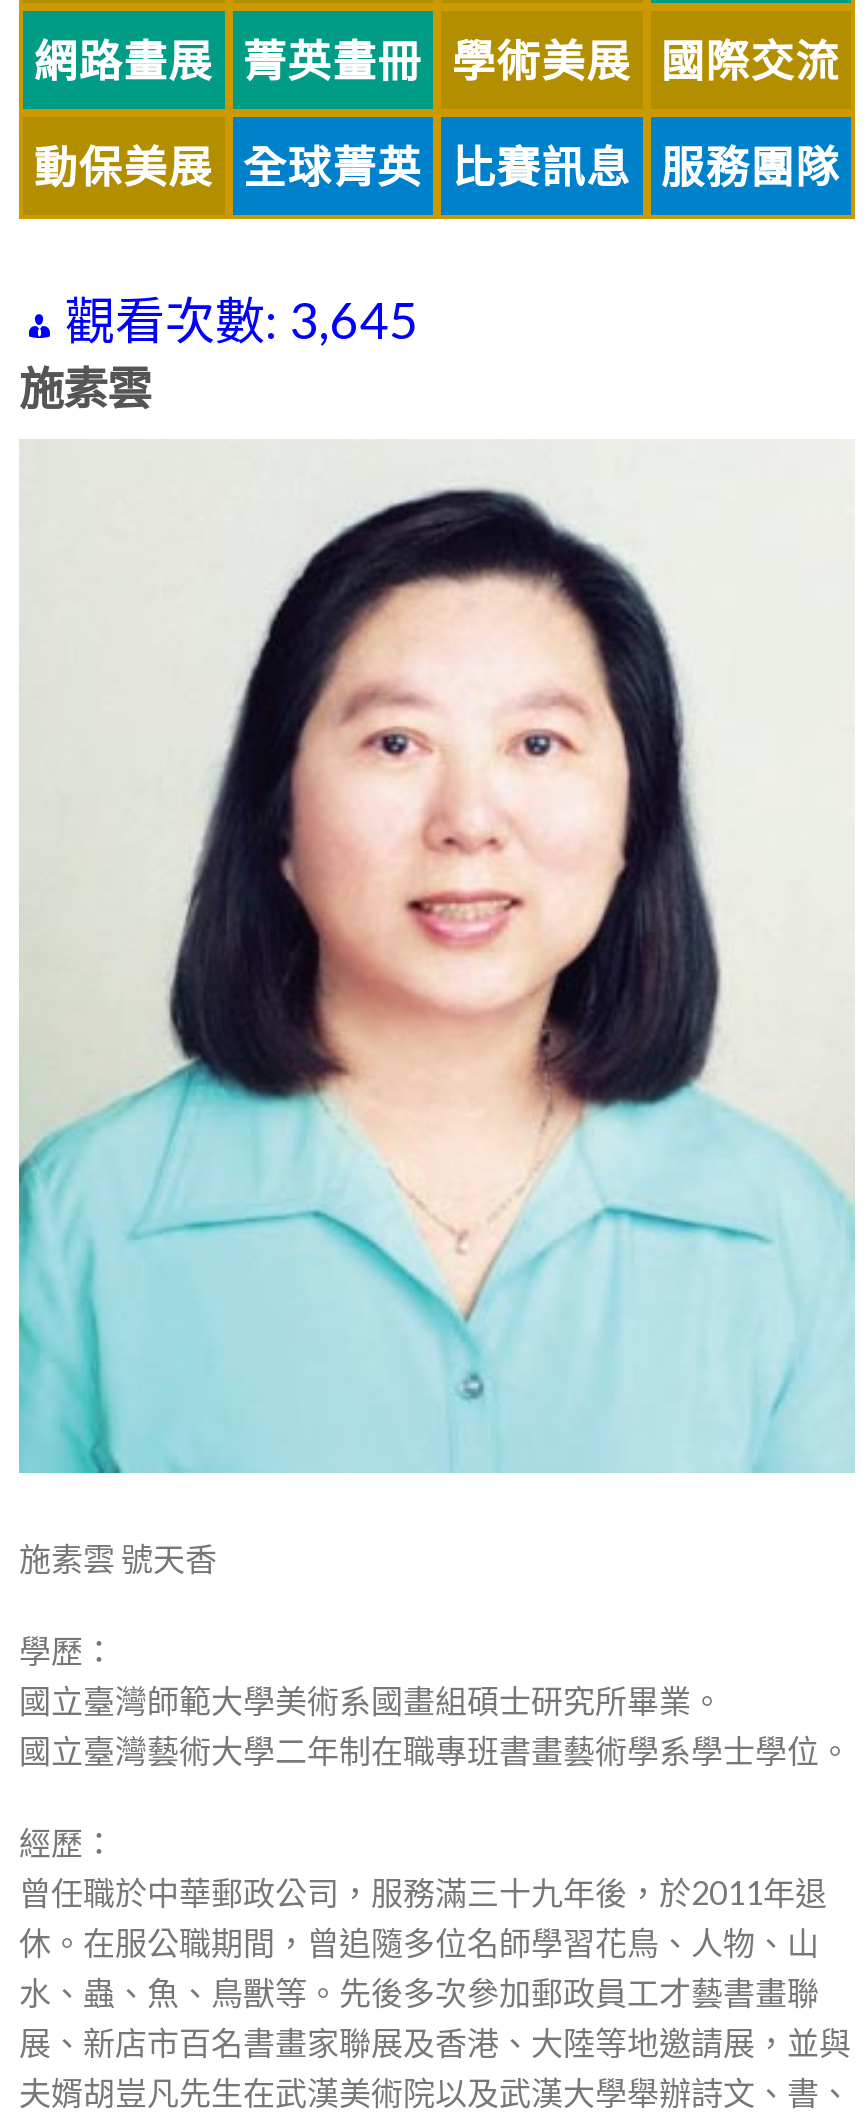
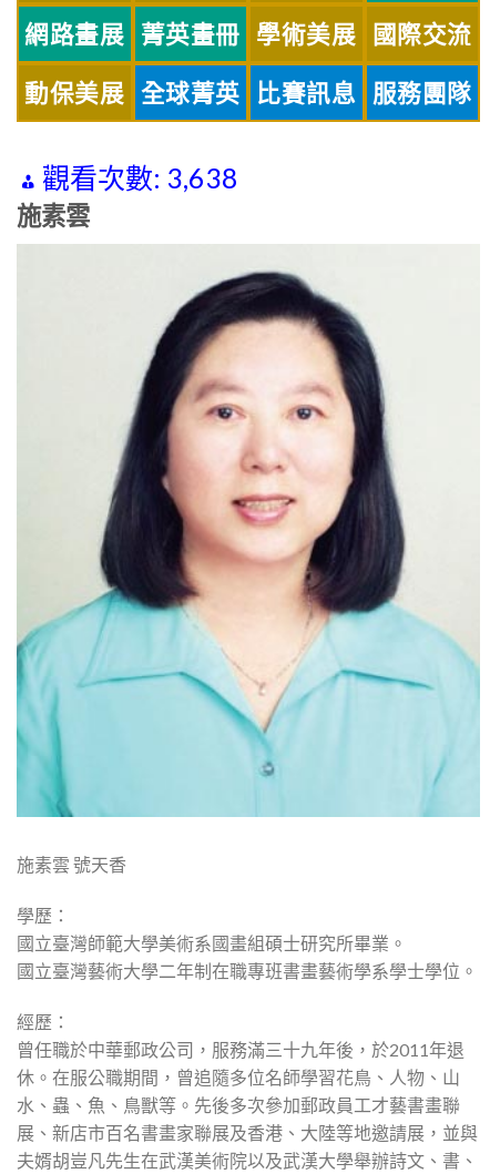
[65,289,419,349] 觀看次數: 3,645 -> [42,161,238,194] 觀看次數: 3,638

